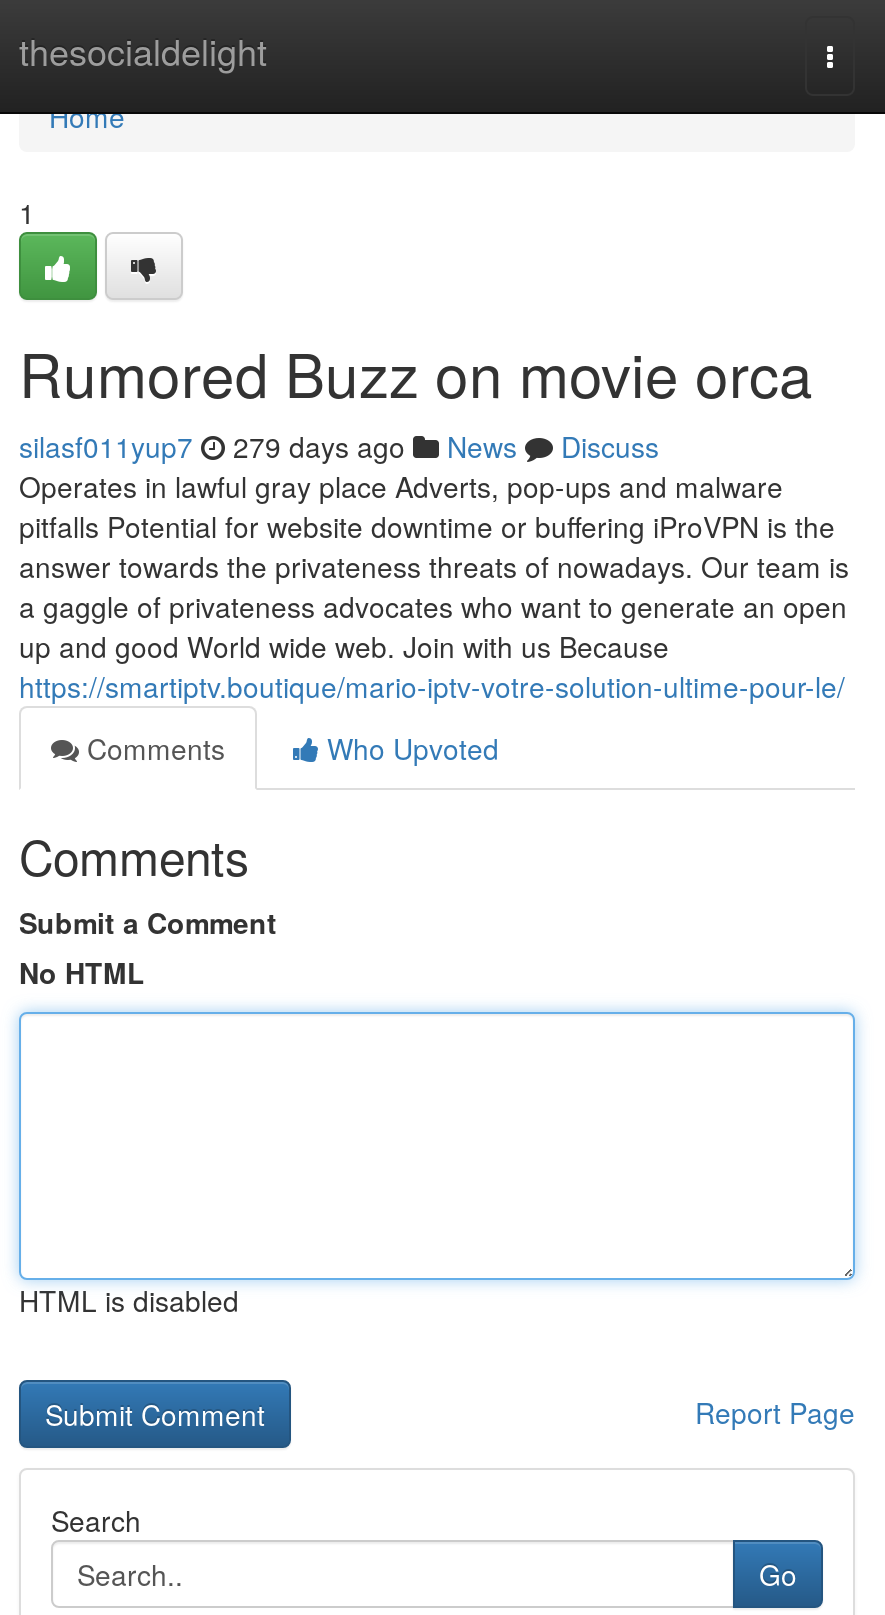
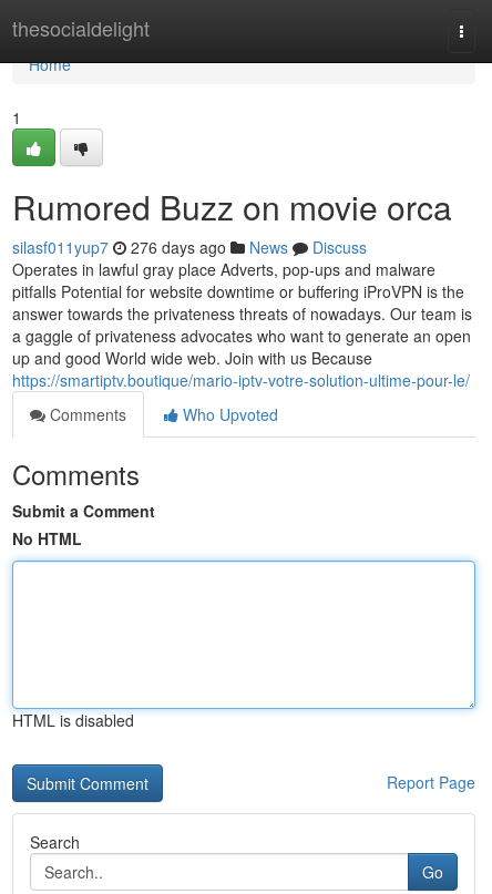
[19,426,659,466] silasf011yup7 279 days ago News Discuss -> [12,236,367,258] silasf011yup7 276 days ago News Discuss

